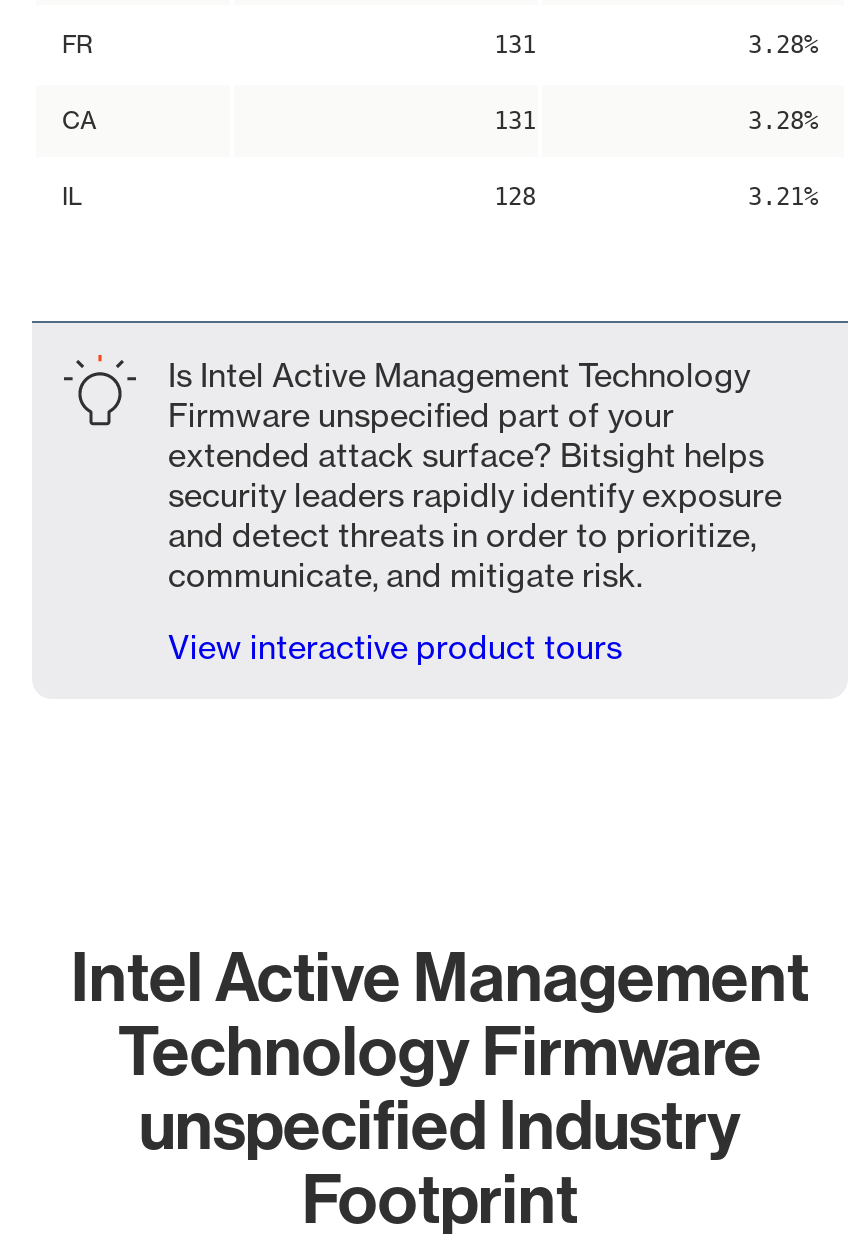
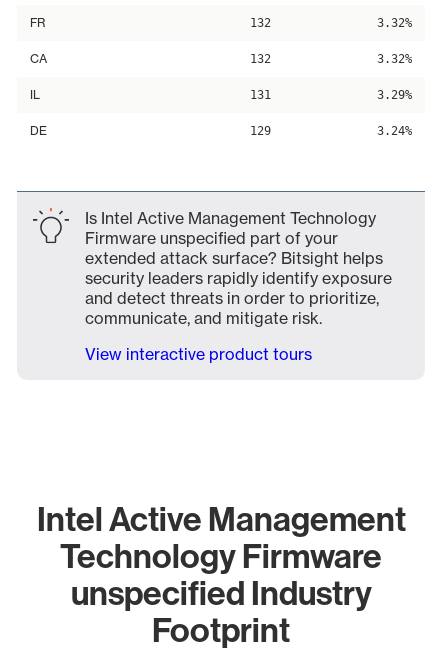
[494,31,536,59] 131 -> [250,16,271,30] 132
[748,31,818,59] 3.28% -> [377,16,412,30] 3.32%
[494,107,536,135] 131 -> [250,52,271,66] 132
[748,107,818,135] 3.28% -> [377,52,412,66] 3.32%
[494,183,818,211] 128 | 3.21% -> [30,88,412,138] 131 | 3.29% | DE | 129 | 3.24%

